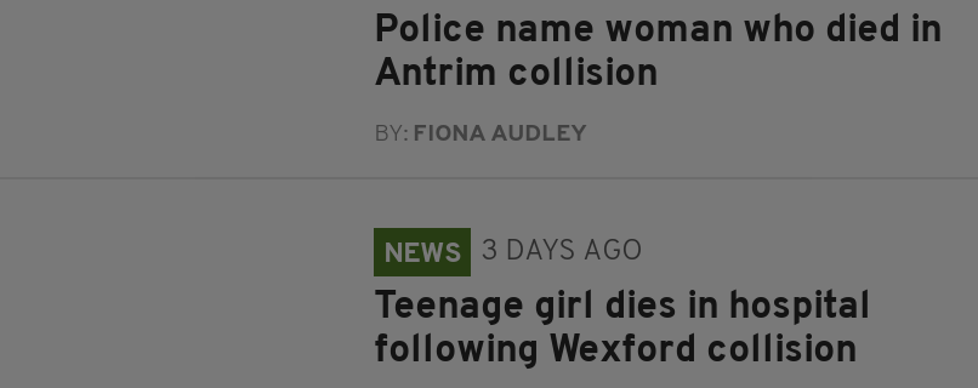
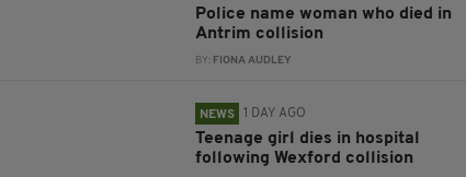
[384,238,643,269] NEWS 3 DAYS AGO -> [200,107,306,121] NEWS 1 DAY AGO

